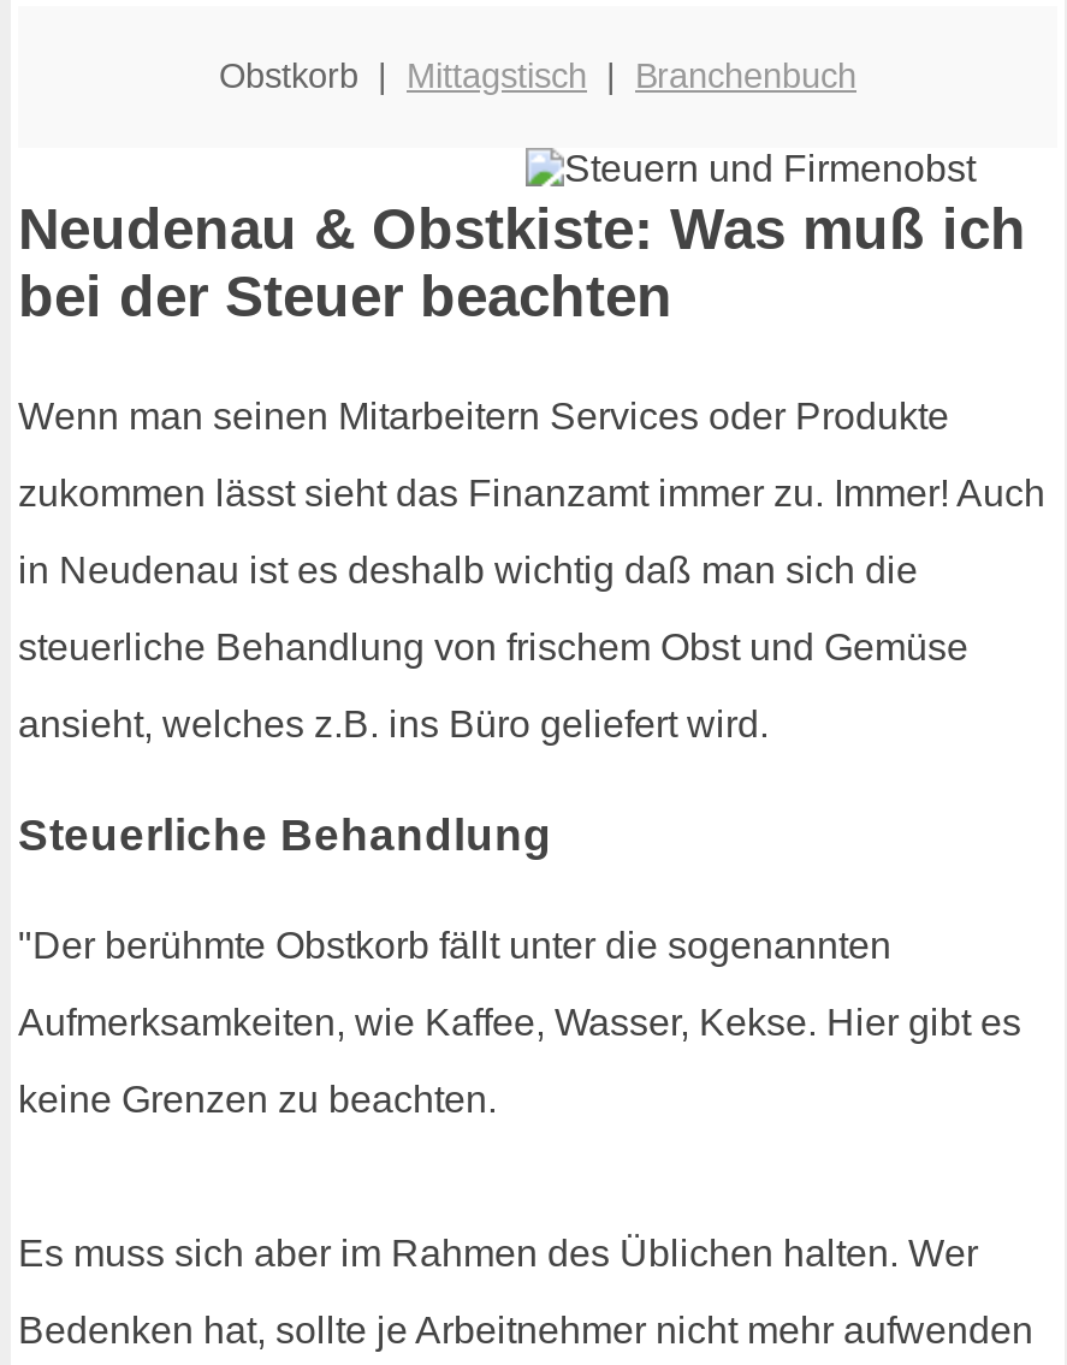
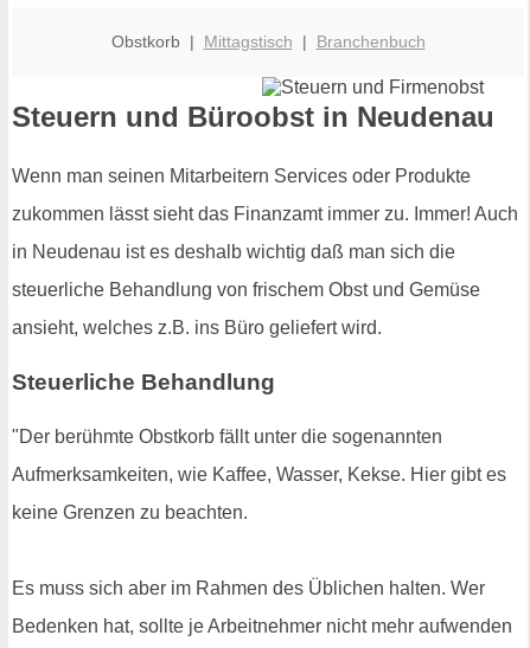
[18,197,1026,329] Neudenau & Obstkiste: Was muß ich | bei der Steuer beachten -> [12,101,494,133] Steuern und Büroobst in Neudenau

